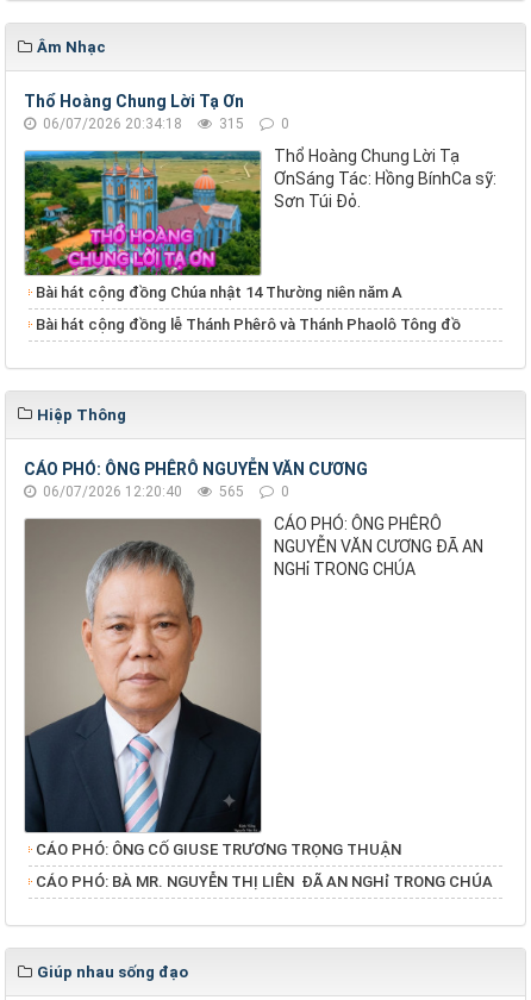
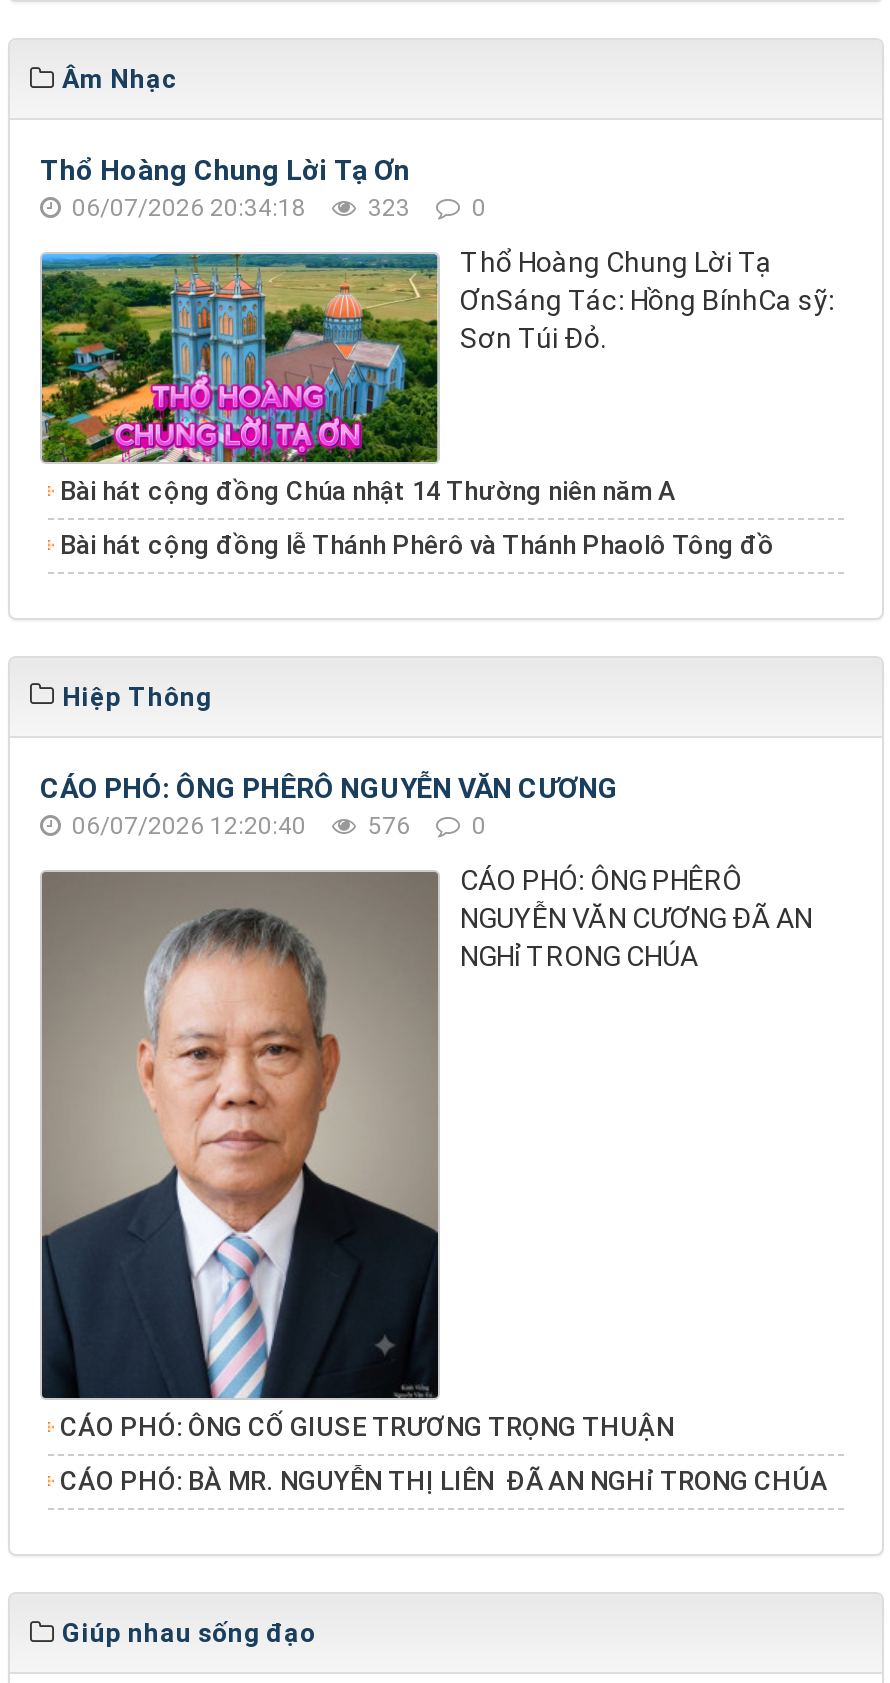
[39,116,289,132] 06/07/2026 20:34:18 315 0 -> [66,194,486,222] 06/07/2026 20:34:18 323 0
[39,483,289,500] 06/07/2026 12:20:40 565 0 -> [66,811,486,839] 06/07/2026 12:20:40 576 0

